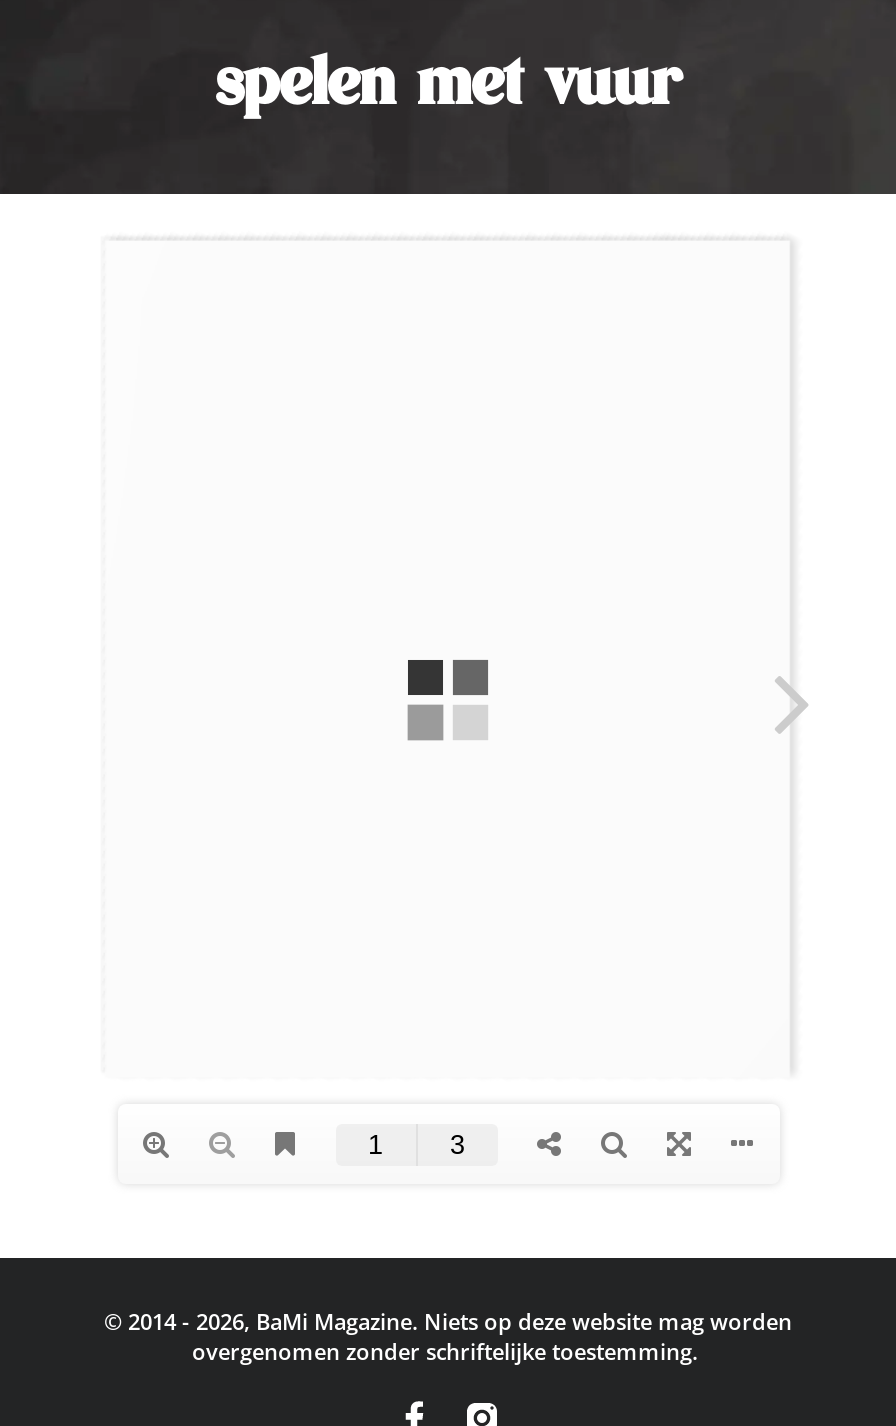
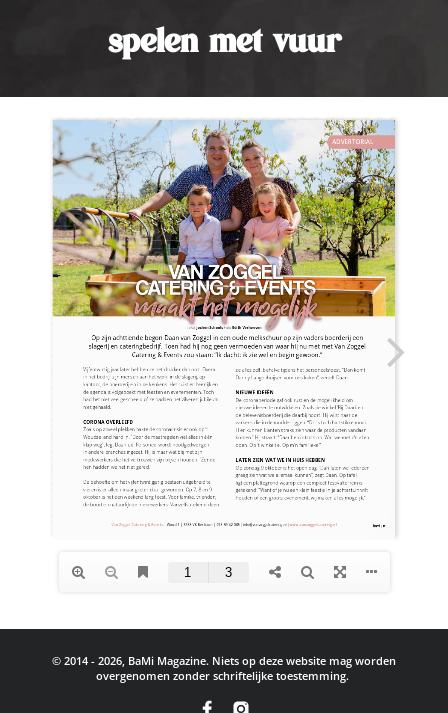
none -> [52,119,396,507] [image]

